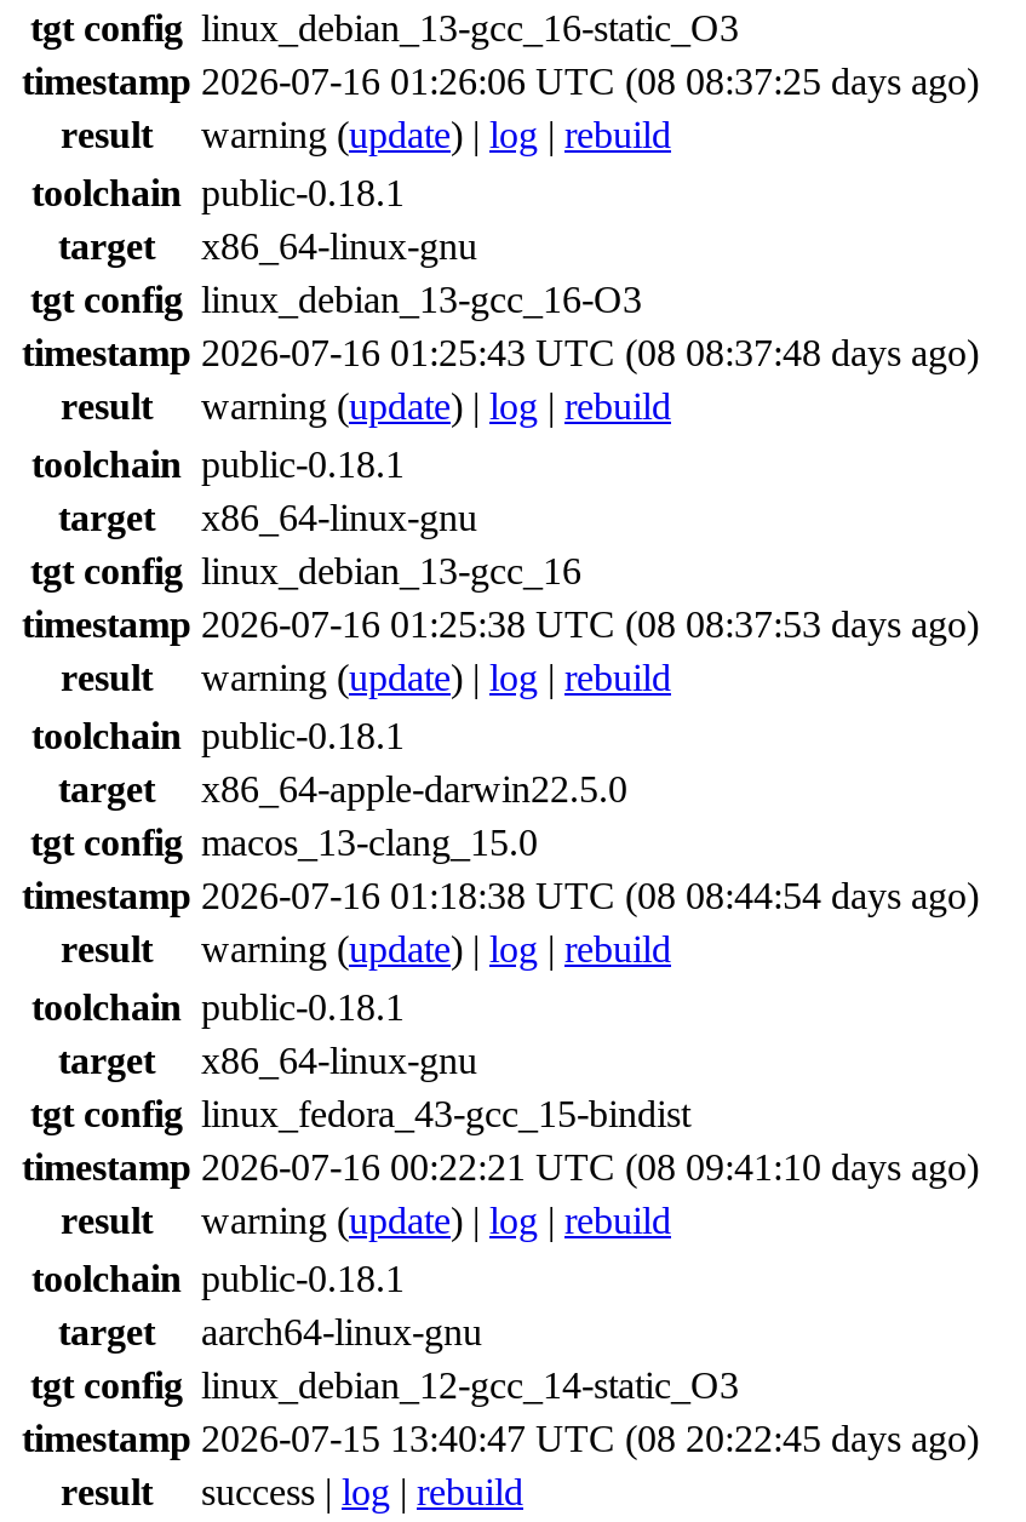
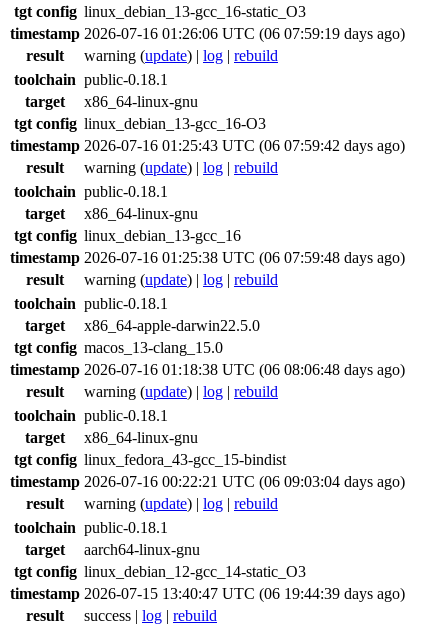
[22,61,979,102] timestamp 2026-07-16 01:26:06 UTC (08 08:37:25 days ago) -> [10,25,405,42] timestamp 2026-07-16 01:26:06 UTC (06 07:59:19 days ago)
[22,332,979,373] timestamp 2026-07-16 01:25:43 UTC (08 08:37:48 days ago) -> [10,137,405,154] timestamp 2026-07-16 01:25:43 UTC (06 07:59:42 days ago)
[22,603,979,645] timestamp 2026-07-16 01:25:38 UTC (08 08:37:53 days ago) -> [10,249,405,266] timestamp 2026-07-16 01:25:38 UTC (06 07:59:48 days ago)
[22,875,979,916] timestamp 2026-07-16 01:18:38 UTC (08 08:44:54 days ago) -> [10,361,405,378] timestamp 2026-07-16 01:18:38 UTC (06 08:06:48 days ago)
[22,1146,979,1188] timestamp 2026-07-16 00:22:21 UTC (08 09:41:10 days ago) -> [10,473,405,490] timestamp 2026-07-16 00:22:21 UTC (06 09:03:04 days ago)
[22,1418,979,1459] timestamp 2026-07-15 13:40:47 UTC (08 20:22:45 days ago) -> [10,585,405,602] timestamp 2026-07-15 13:40:47 UTC (06 19:44:39 days ago)

